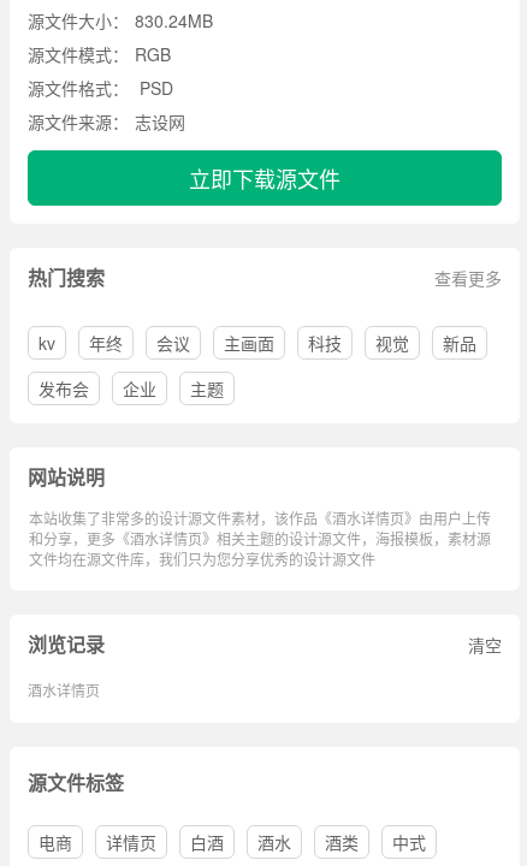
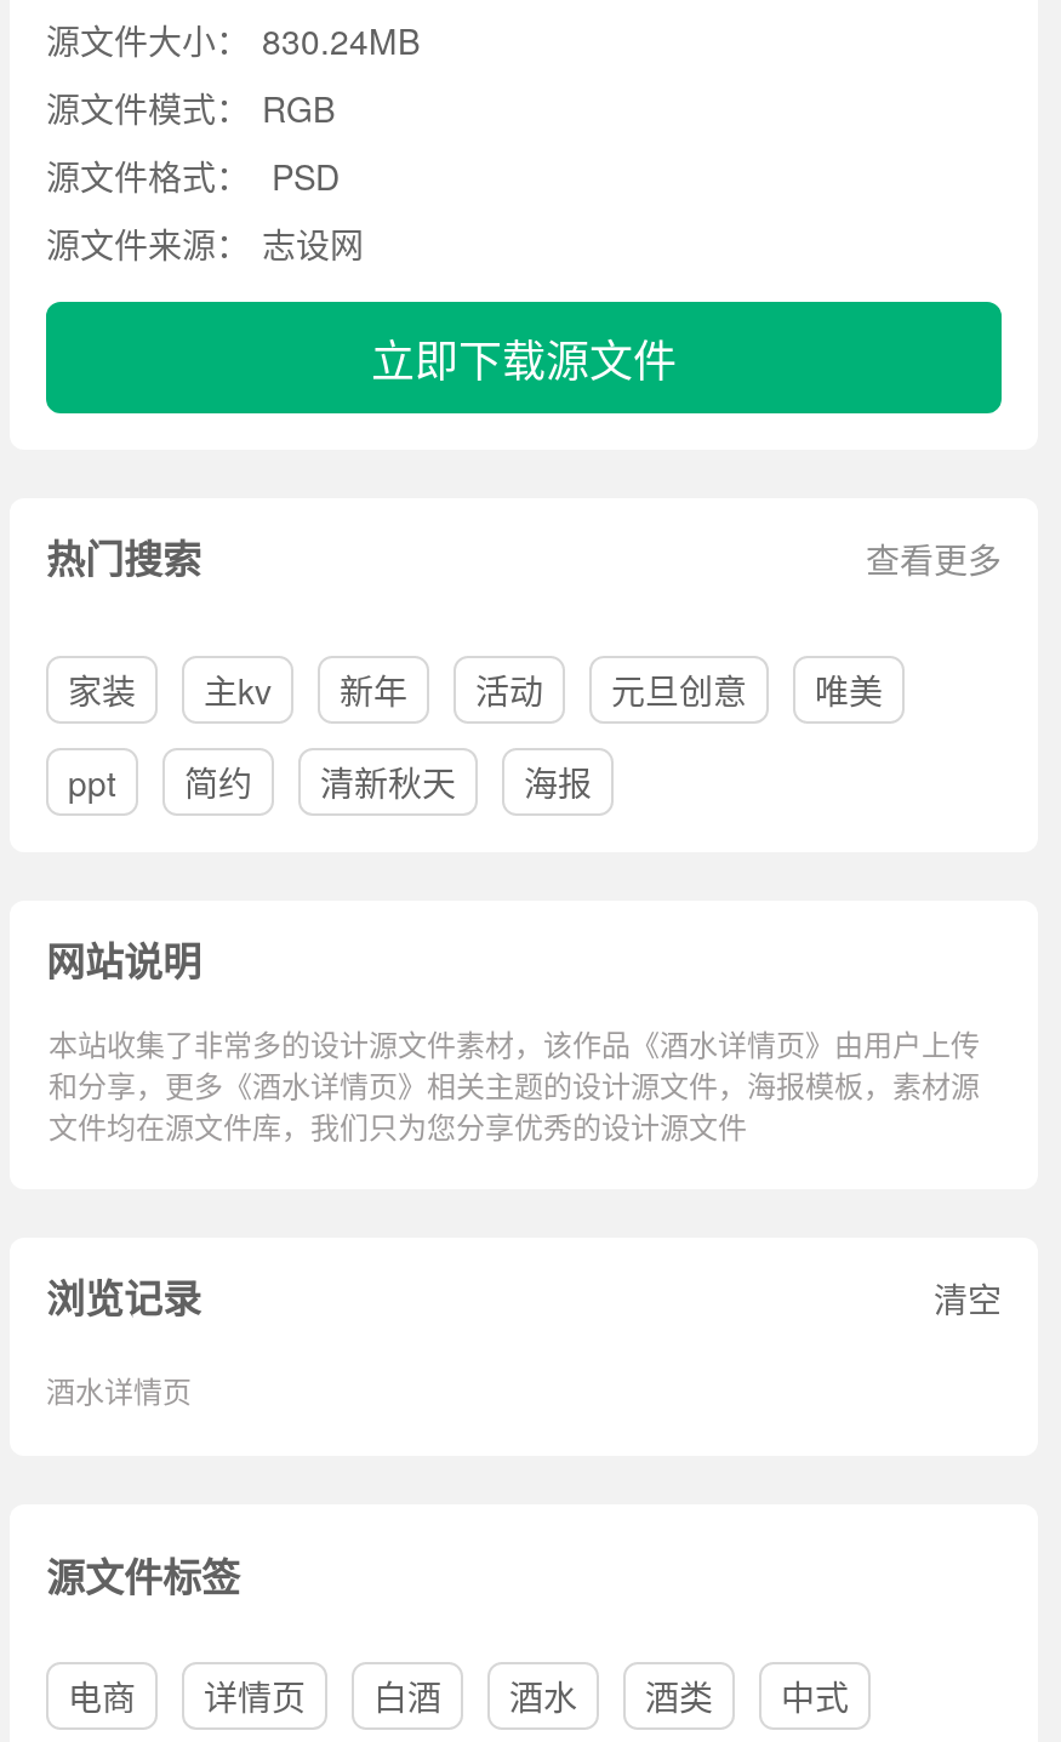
[39,330,476,354] kv | 年终 | 会议 | 主画面 | 科技 | 视觉 | 新品 -> [68,666,883,714] 家装 | 主kv | 新年 | 活动 | 元旦创意 | 唯美
[39,376,224,400] 发布会 | 企业 | 主题 -> [68,758,592,807] ppt | 简约 | 清新秋天 | 海报

